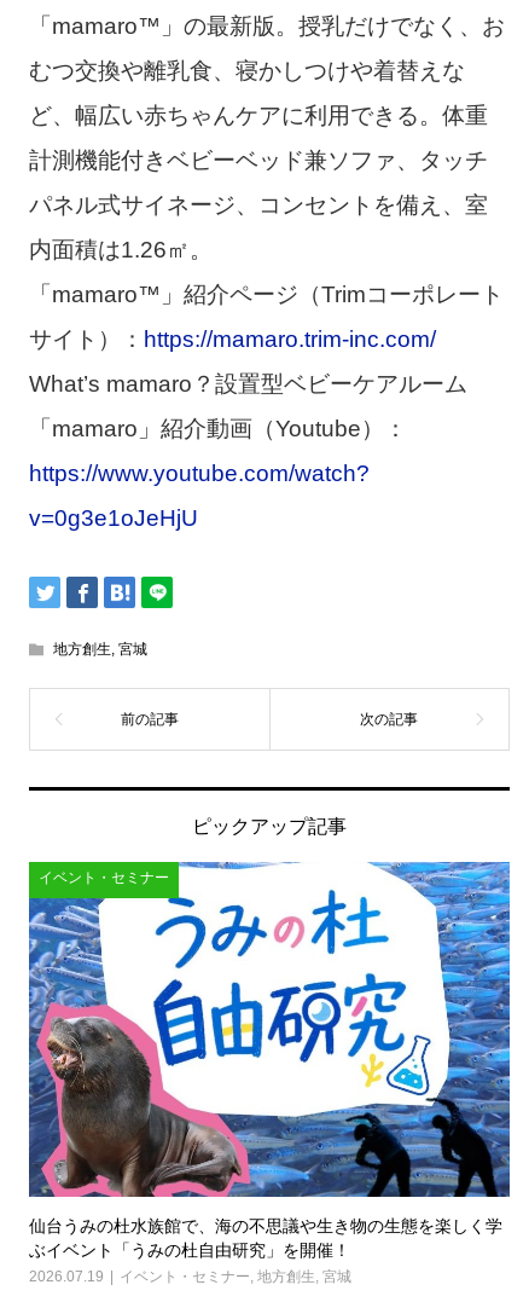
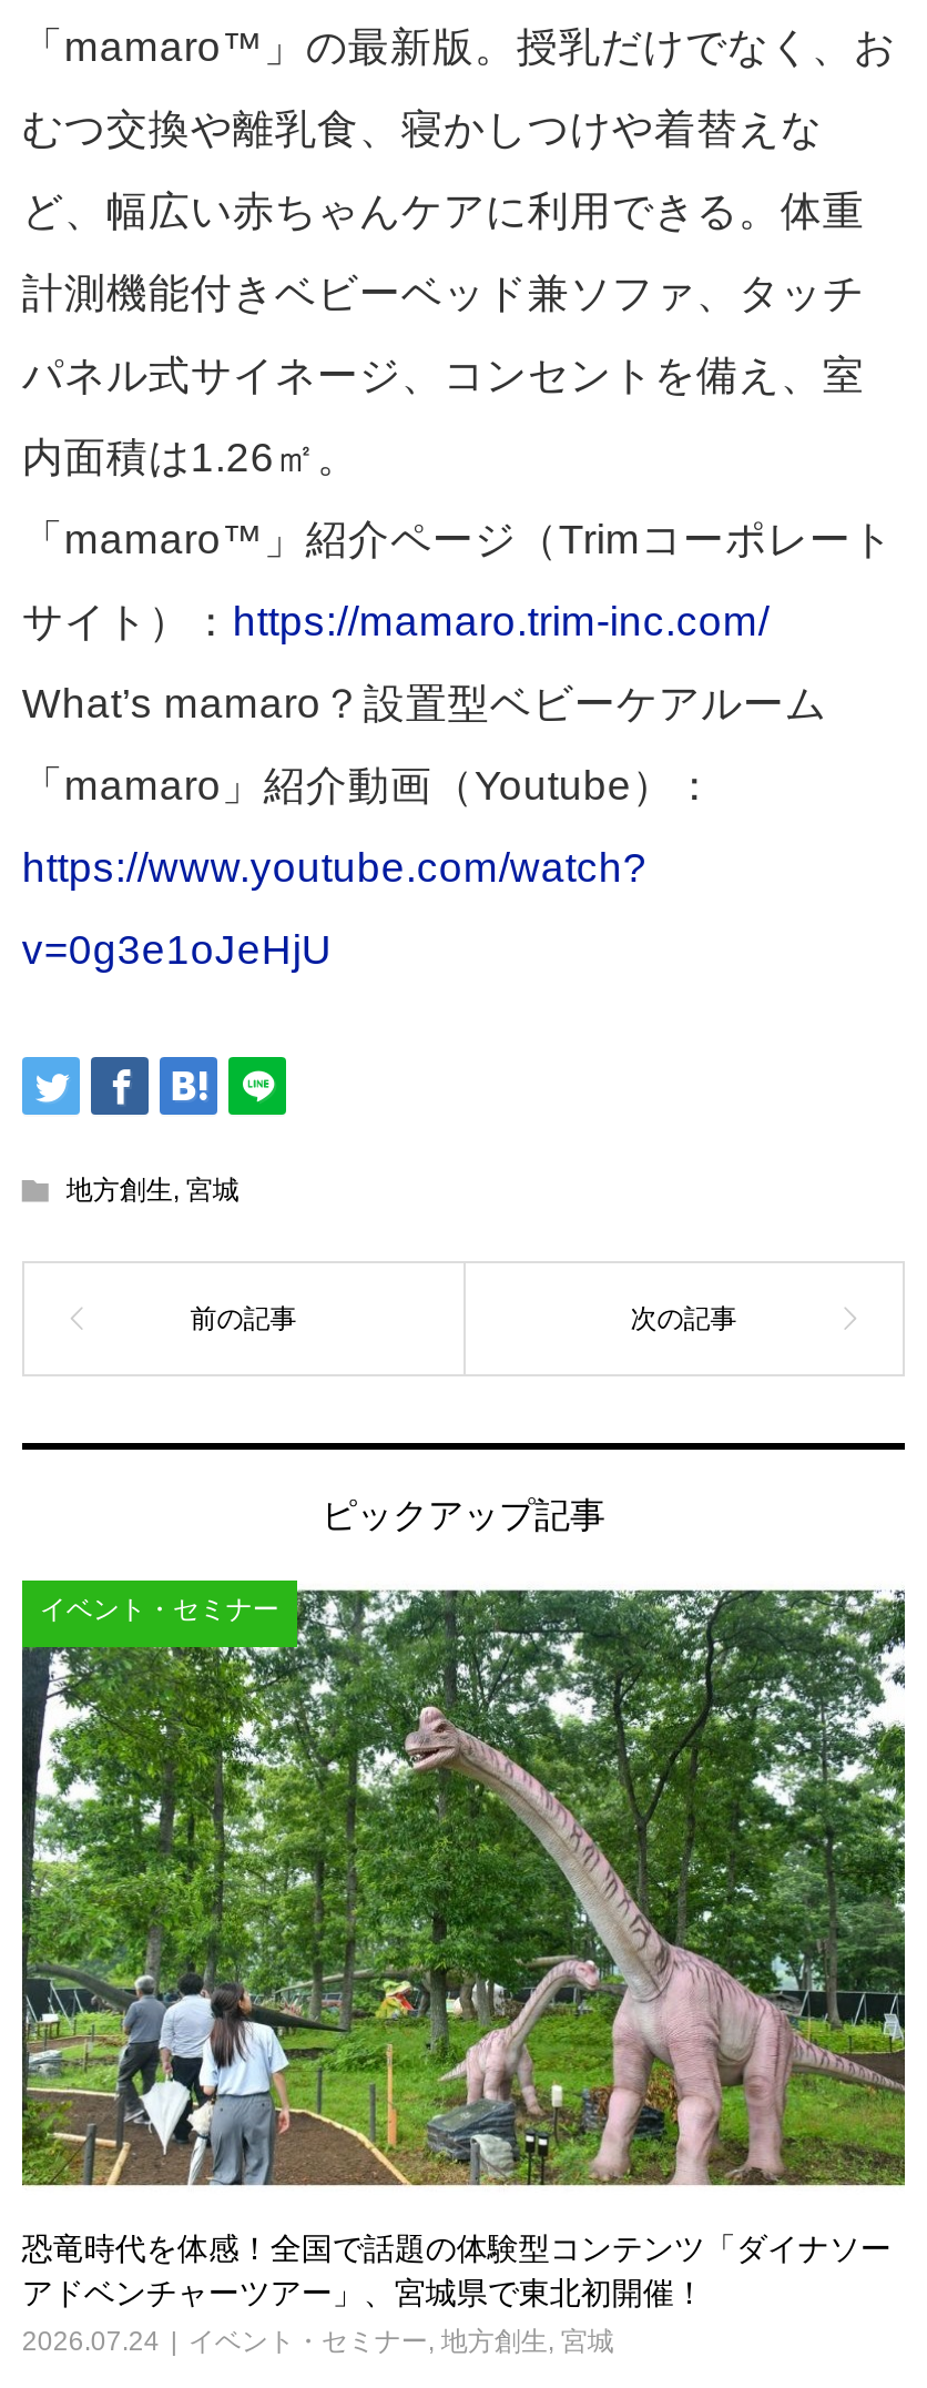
[28,861,511,1285] [image] | 仙台うみの杜水族館で、海の不思議や生き物の生態を楽しく学 | ぶイベント「うみの杜自由研究」を開催！ | 2026.07.19 -> [20,1581,907,2356] [image] | 恐竜時代を体感！全国で話題の体験型コンテンツ「ダイナソー | アドベンチャーツアー」、宮城県で東北初開催！ | 2026.07.24

